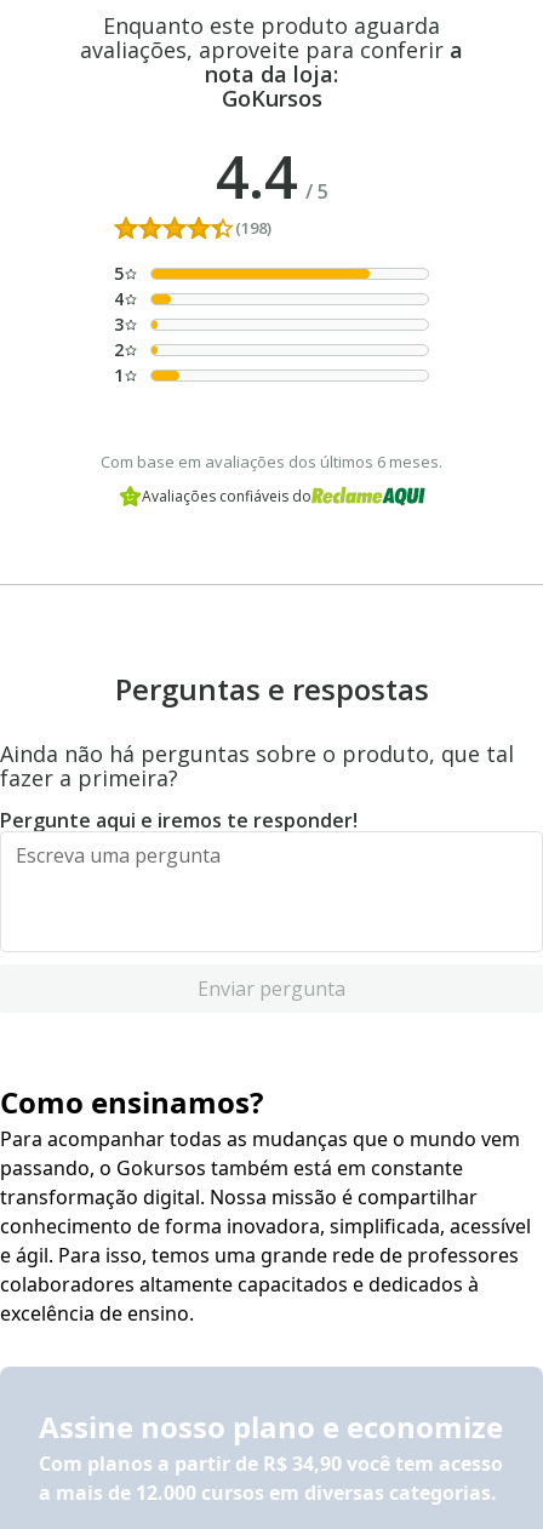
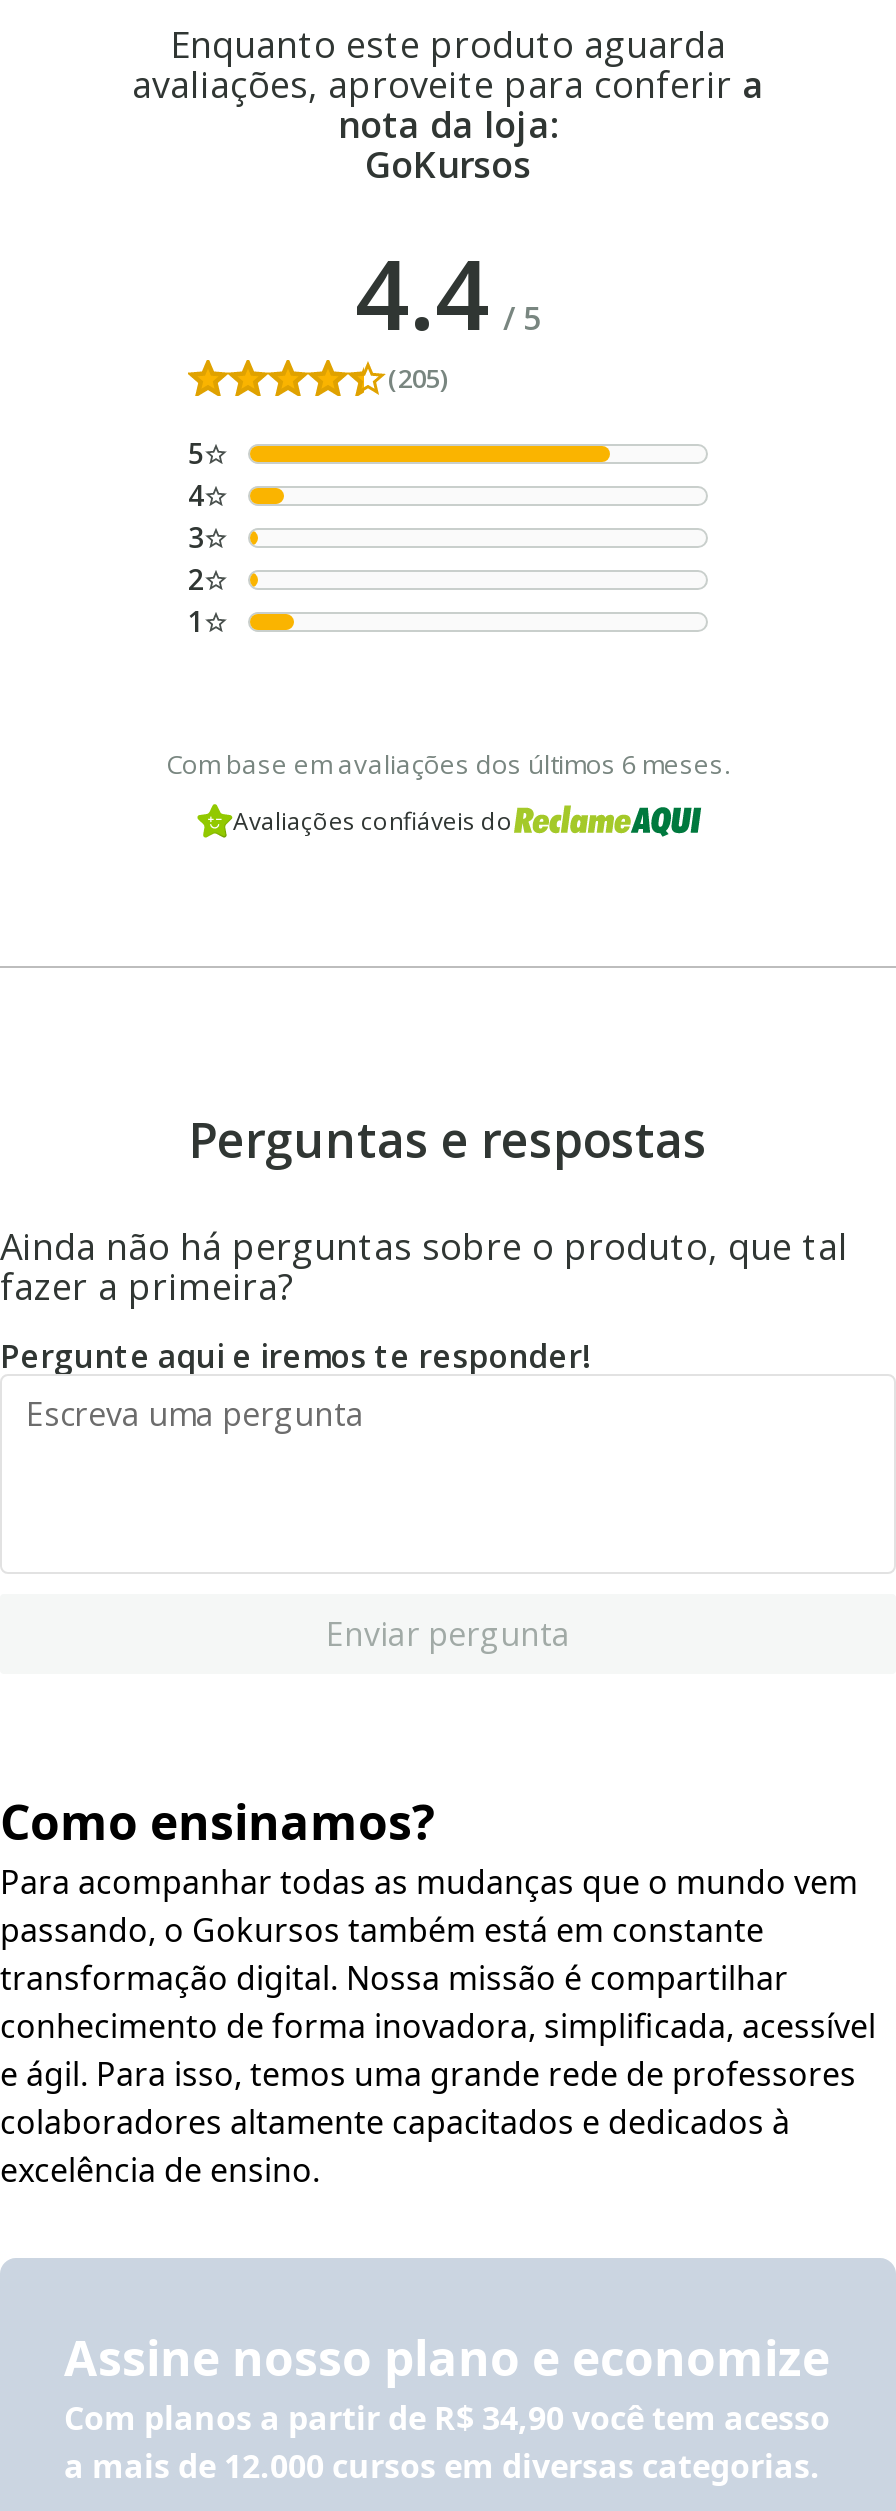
[235,217,271,238] (198) -> [388,361,448,397] (205)

